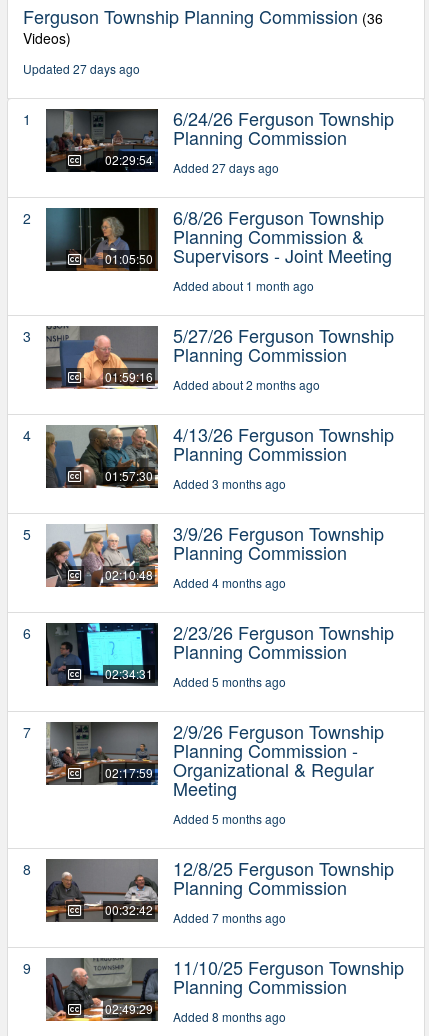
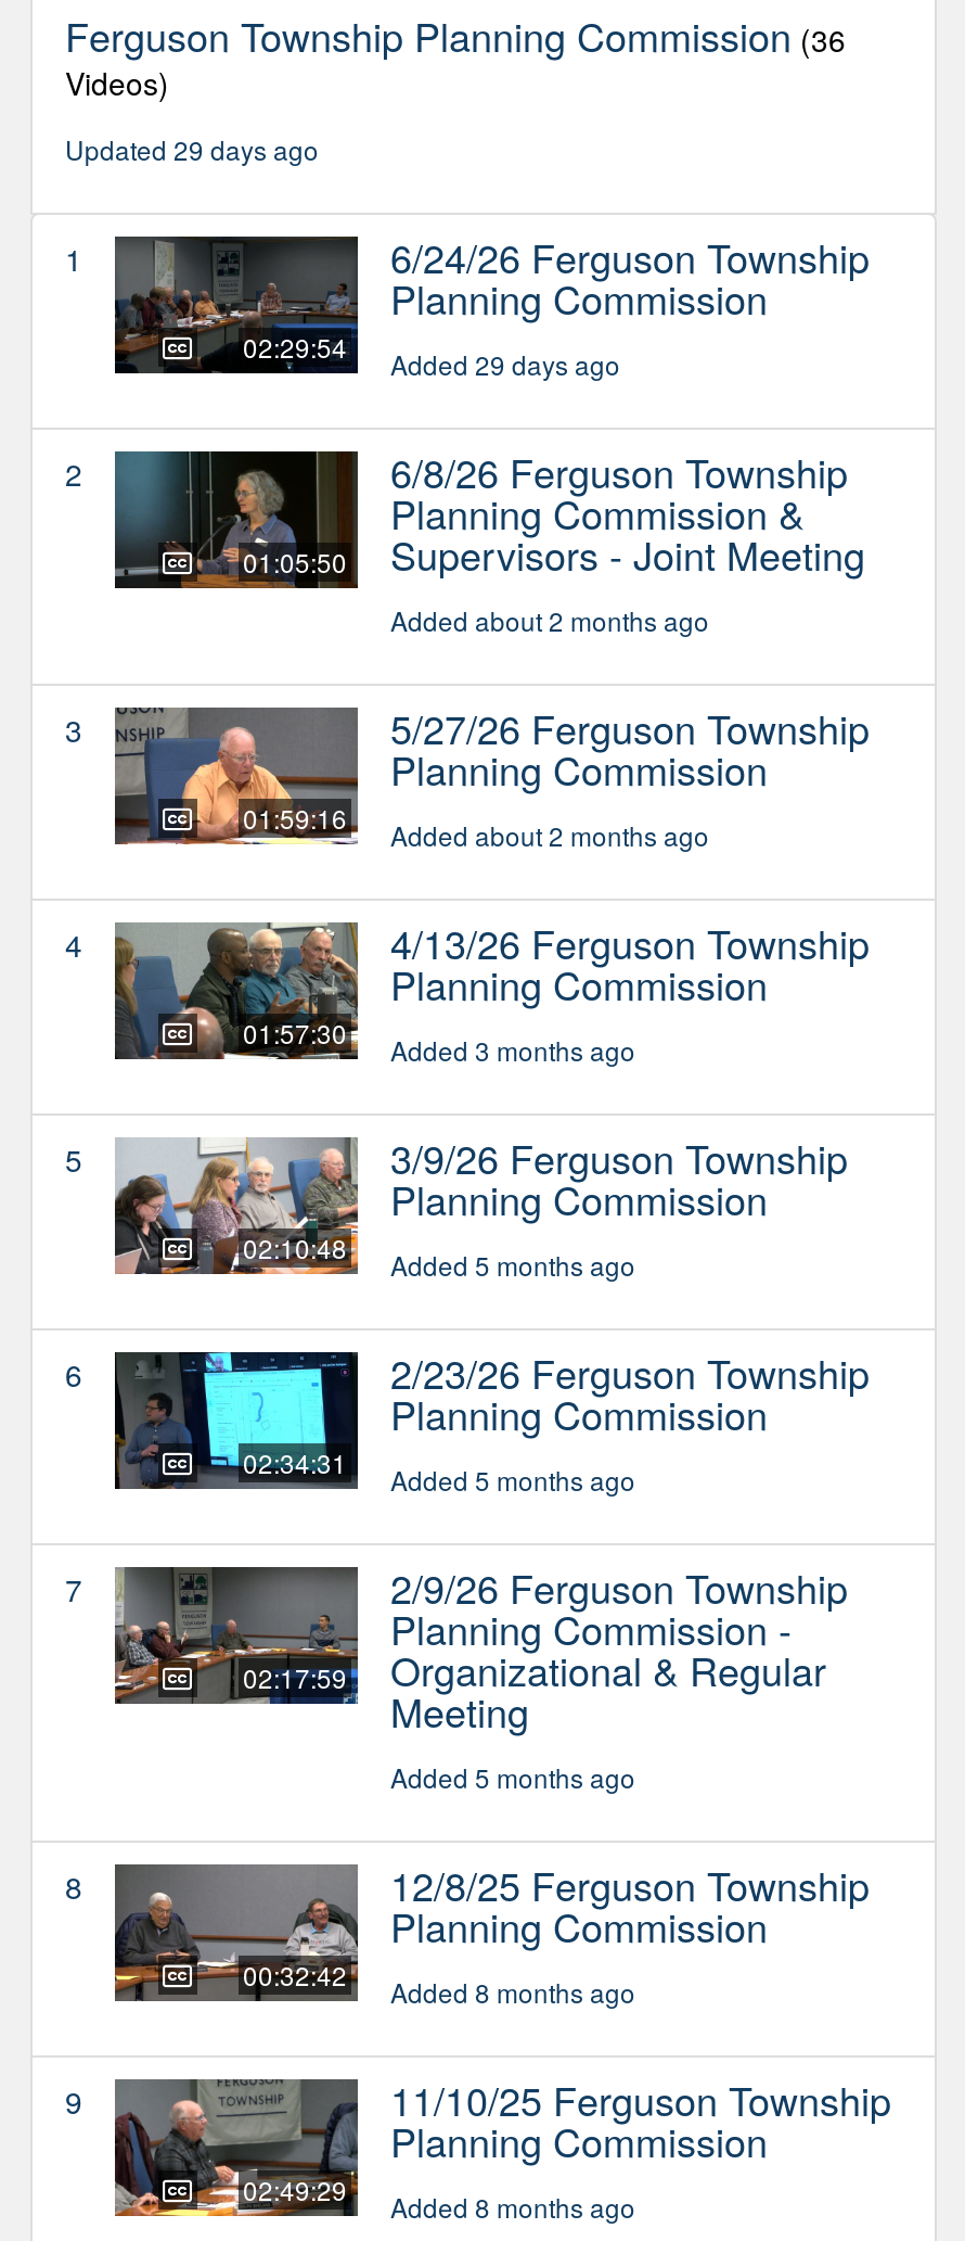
[23,60,140,77] Updated 27 days ago -> [65,129,319,166] Updated 29 days ago
[173,159,279,176] Added 27 days ago -> [390,344,620,381] Added 29 days ago
[173,277,314,294] Added about 1 month ago -> [390,600,709,637] Added about 2 months ago
[173,574,286,591] Added 4 months ago -> [390,1245,635,1282] Added 5 months ago
[173,909,286,926] Added 7 months ago -> [390,1972,635,2009] Added 8 months ago

